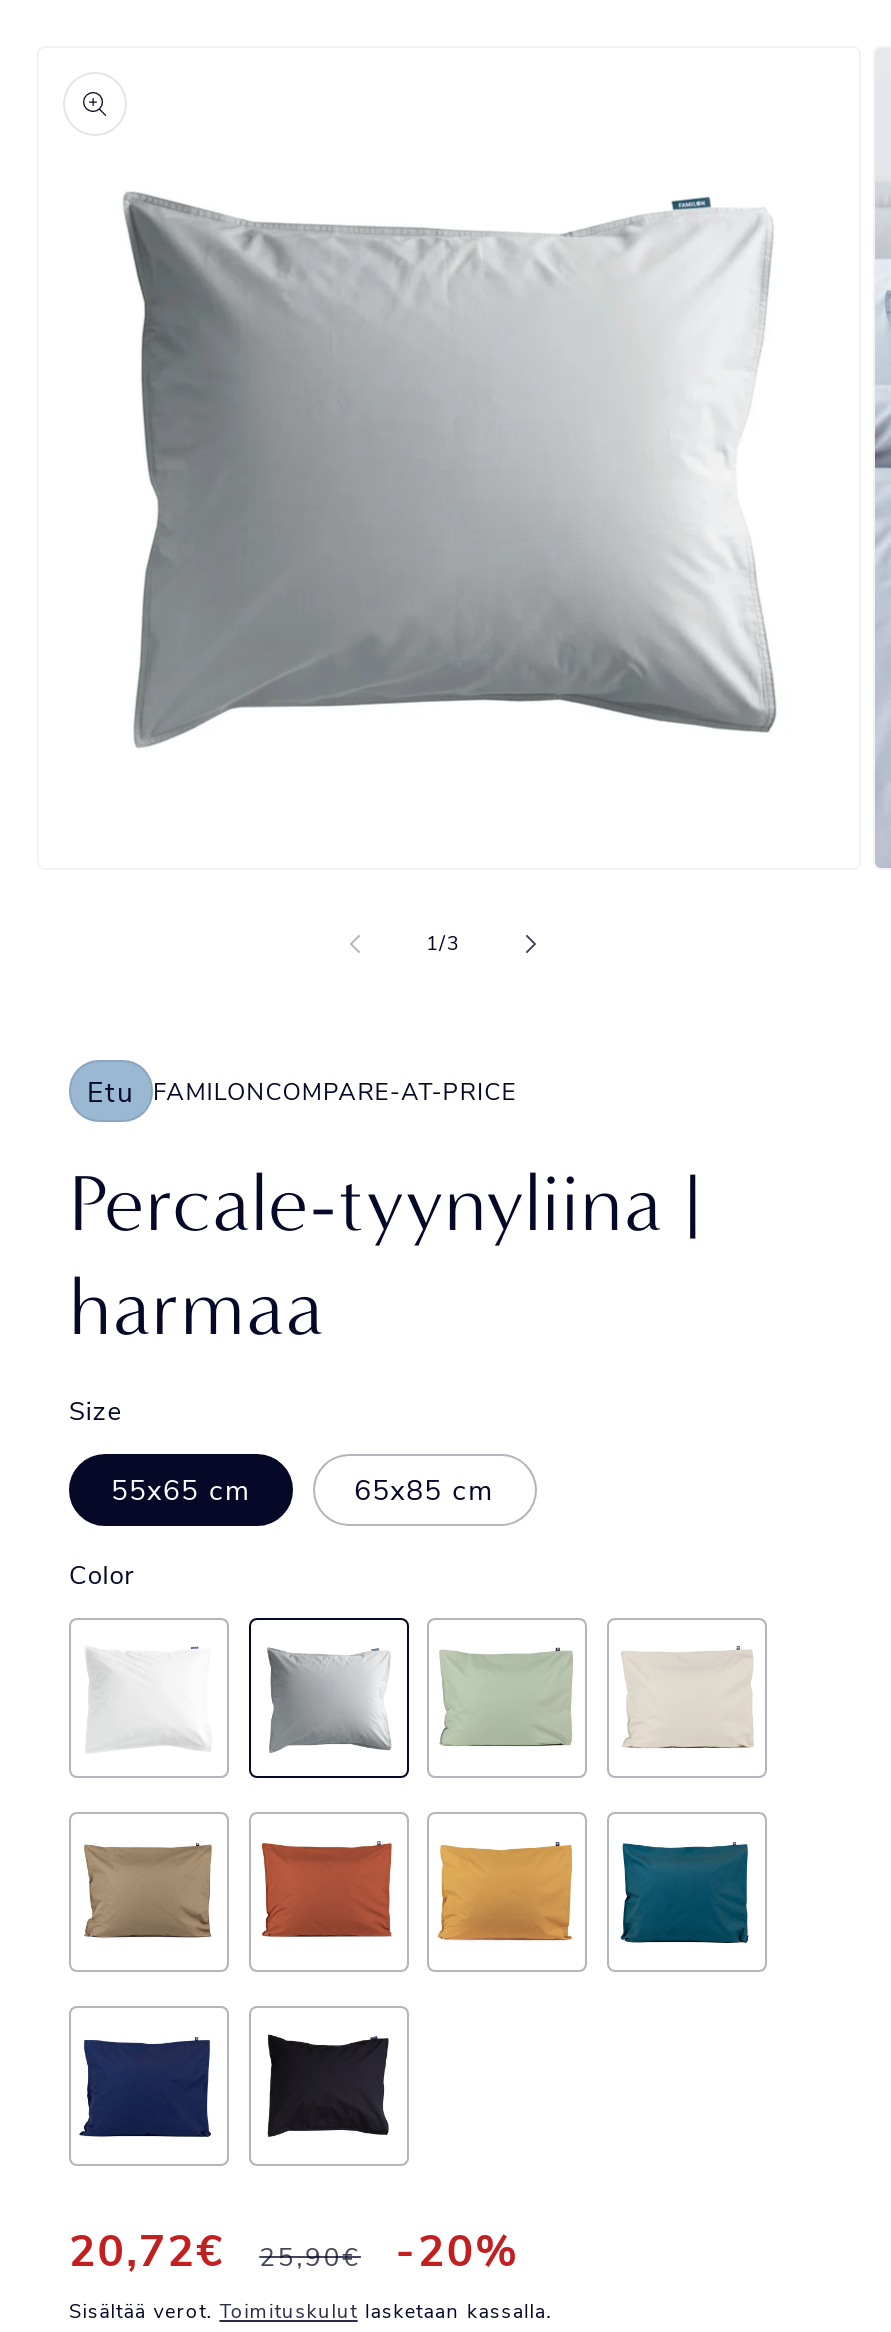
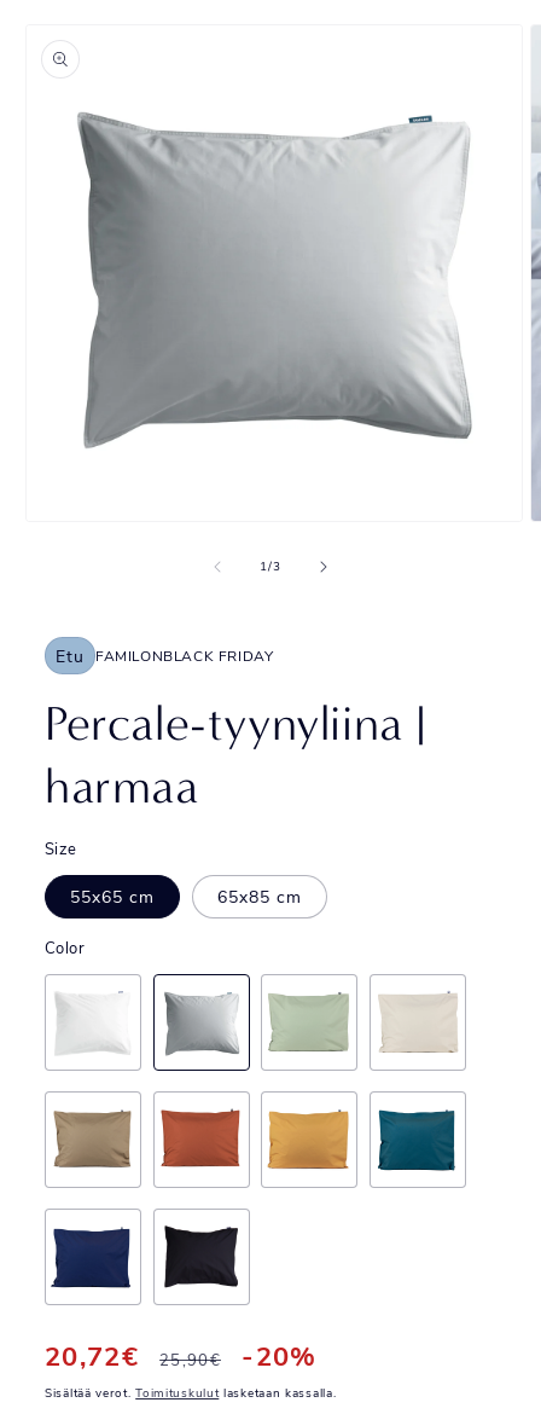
[87,1071,517,1109] Etu FAMILONCOMPARE-AT-PRICE -> [56,644,273,667] Etu FAMILONBLACK FRIDAY

